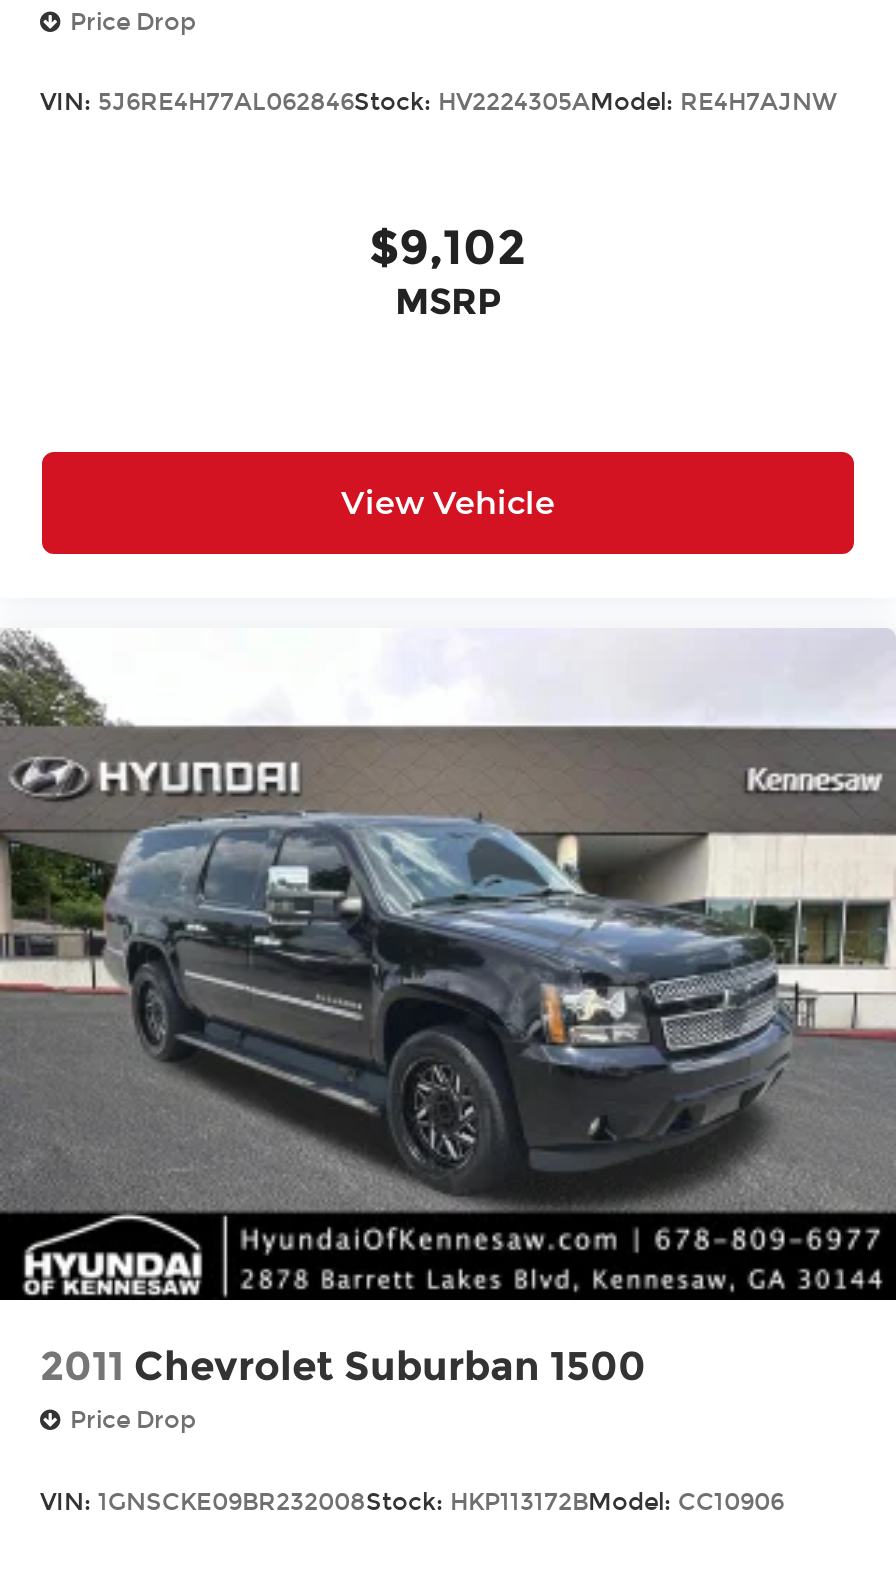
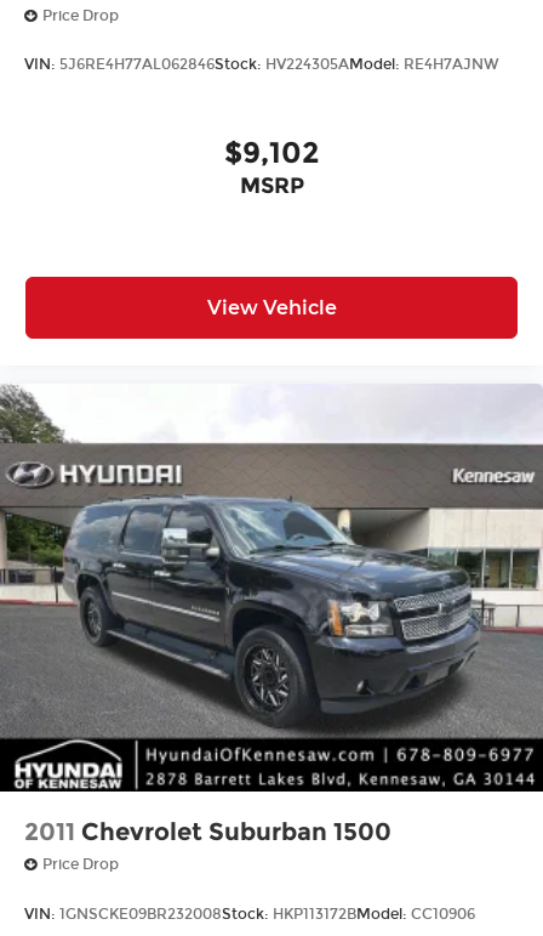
[40,89,838,117] VIN: 5J6RE4H77AL062846Stock: HV2224305AModel: RE4H7AJNW -> [24,56,499,73] VIN: 5J6RE4H77AL062846Stock: HV224305AModel: RE4H7AJNW

